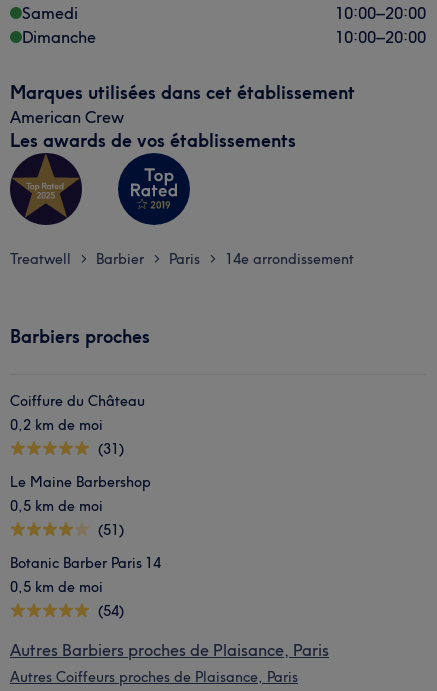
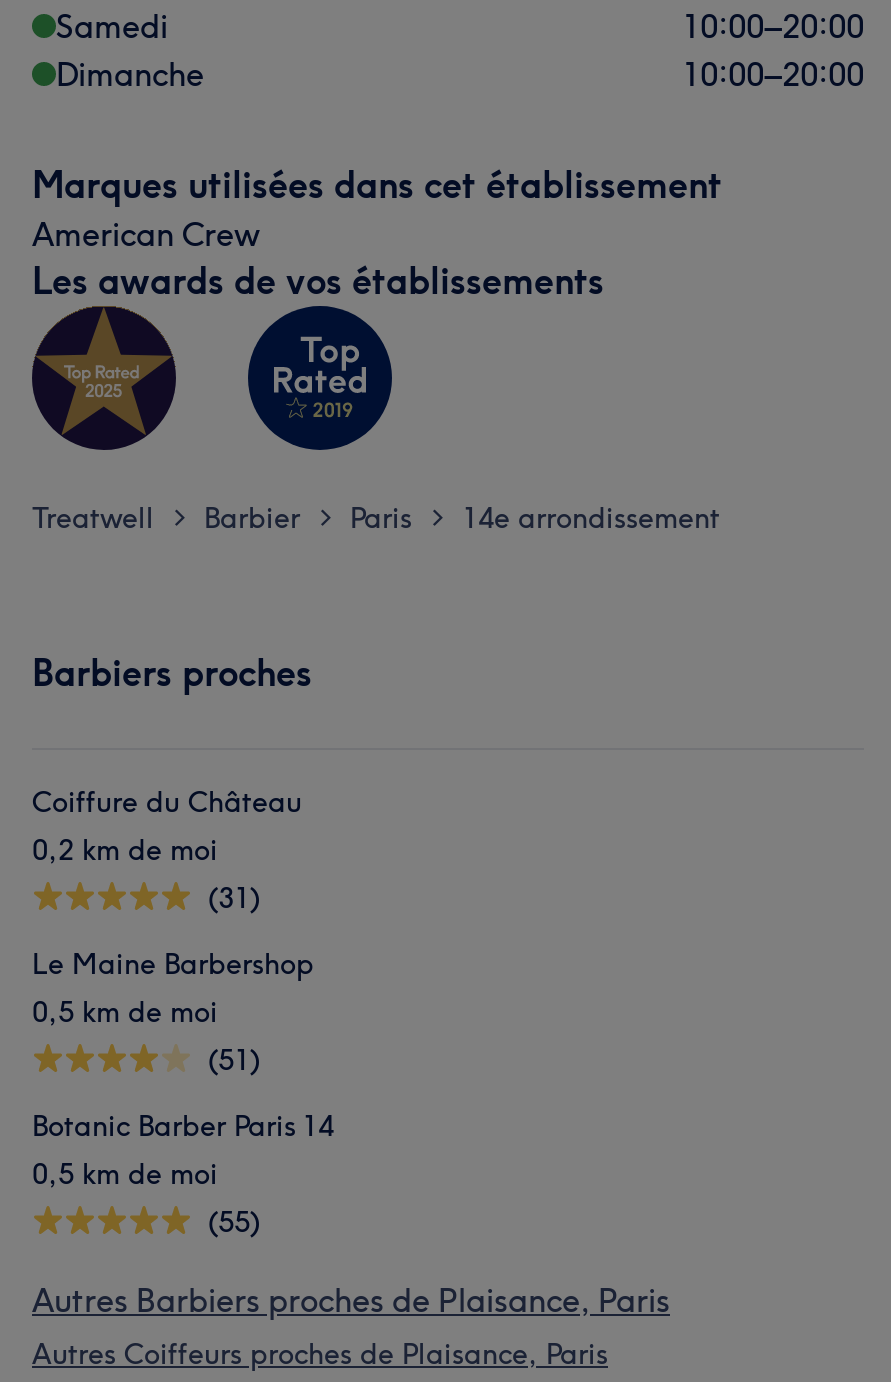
[98,602,124,620] (54) -> [208,1204,260,1240] (55)

